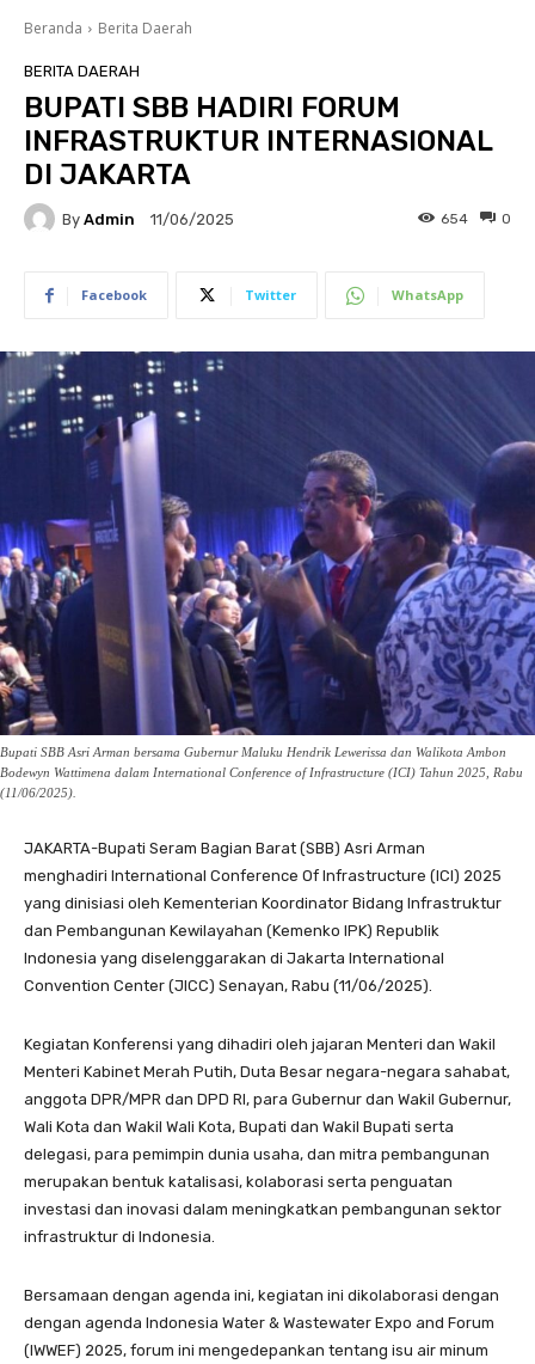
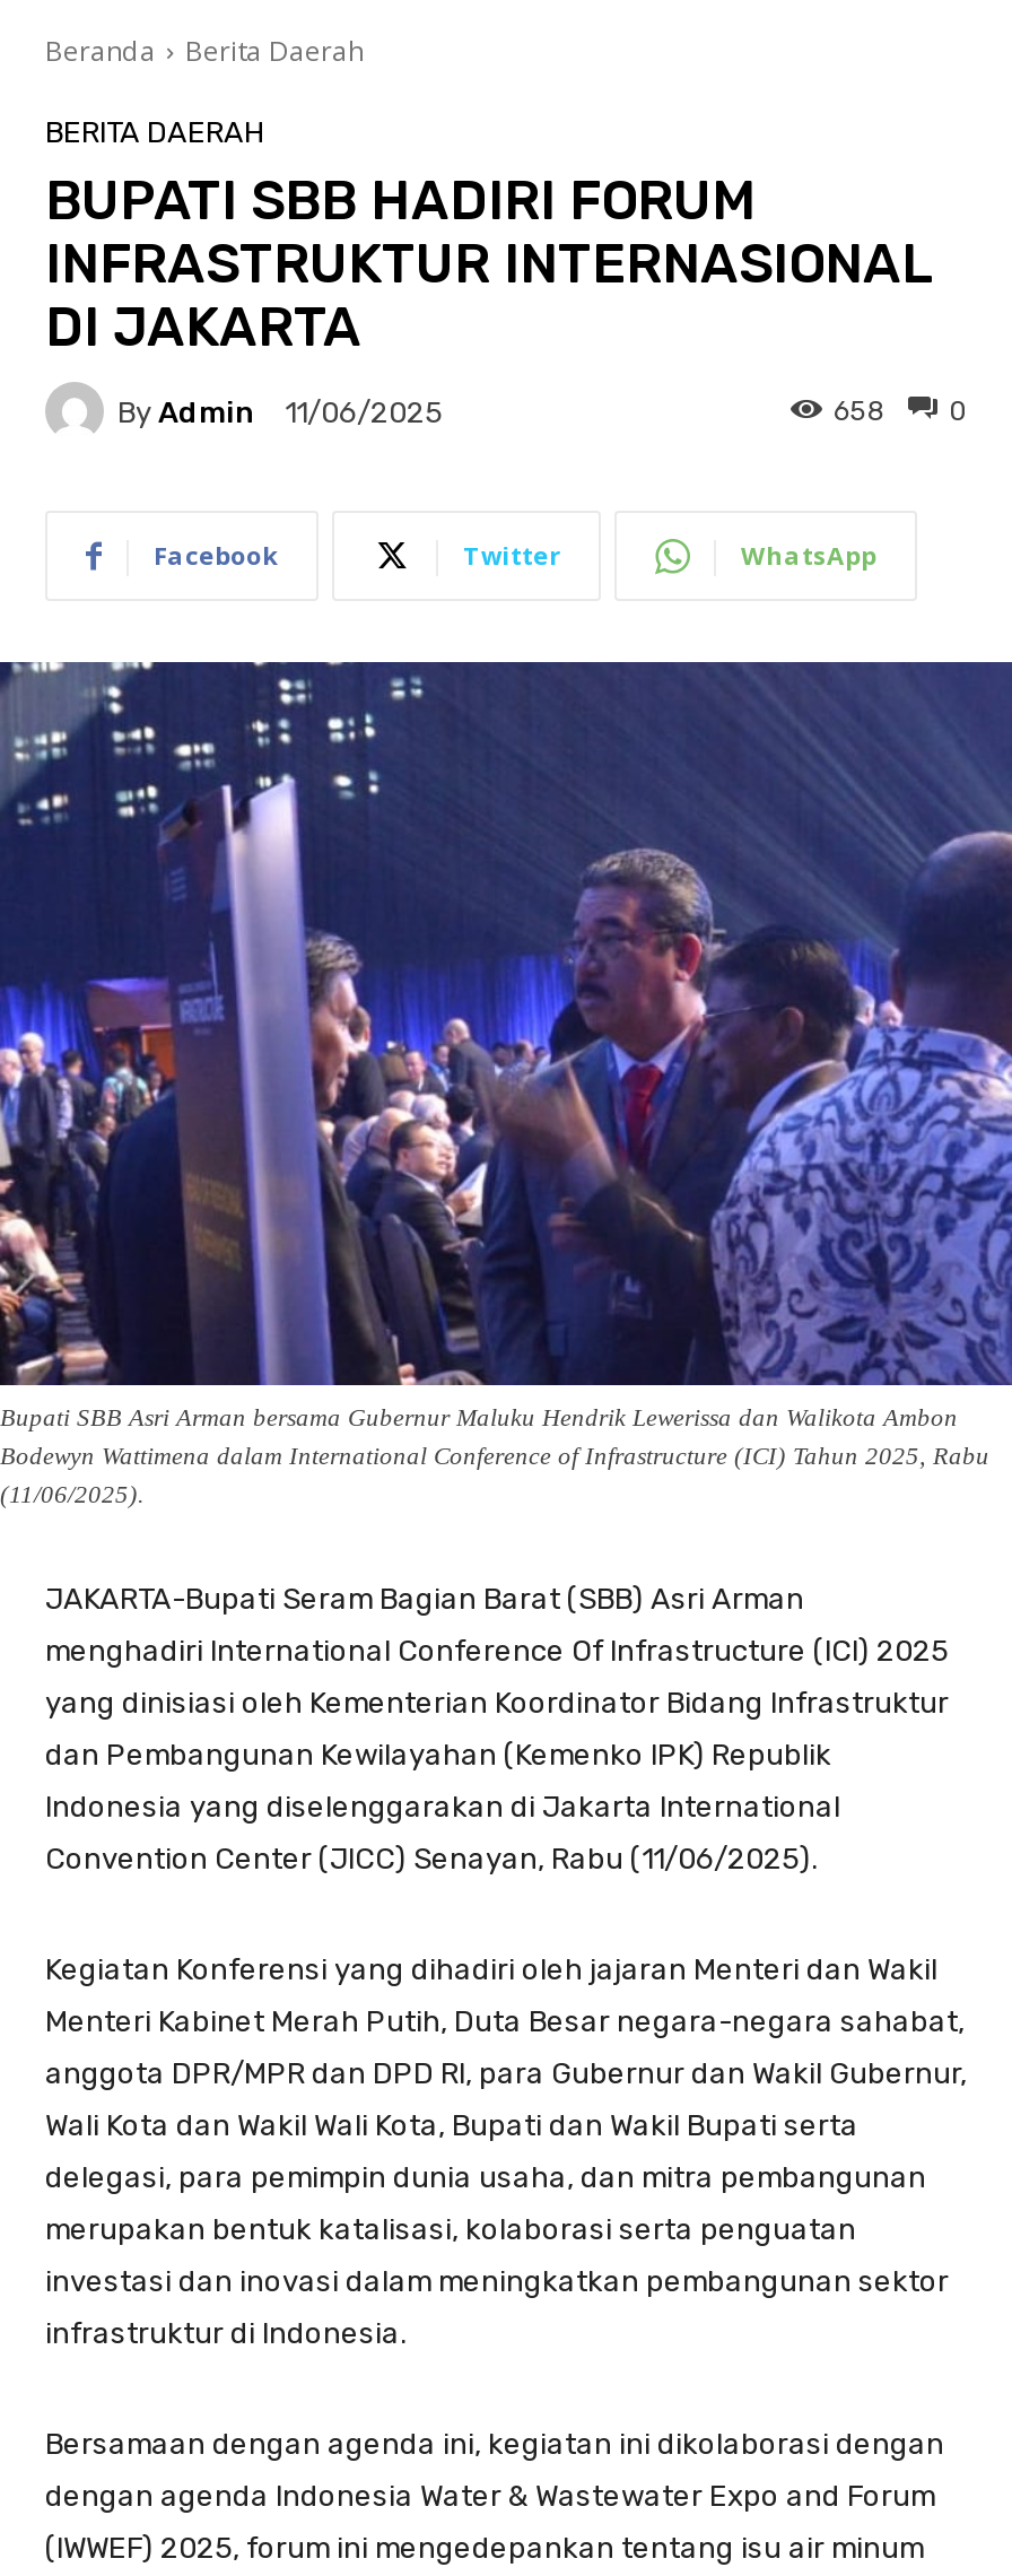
[441,210,511,227] 654 0 -> [834,395,967,427] 658 0

